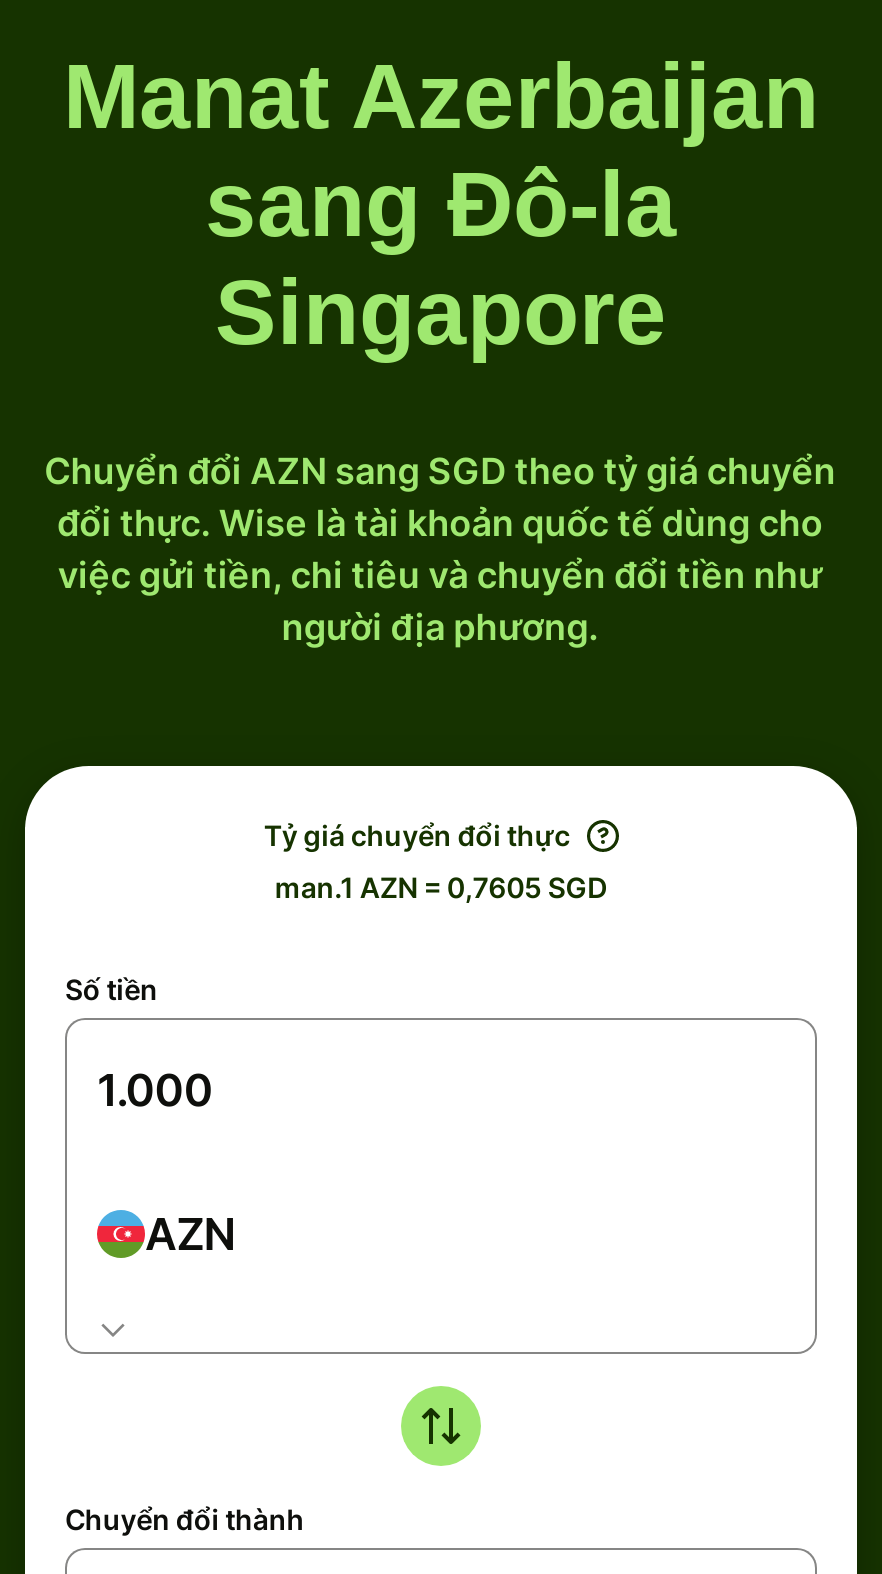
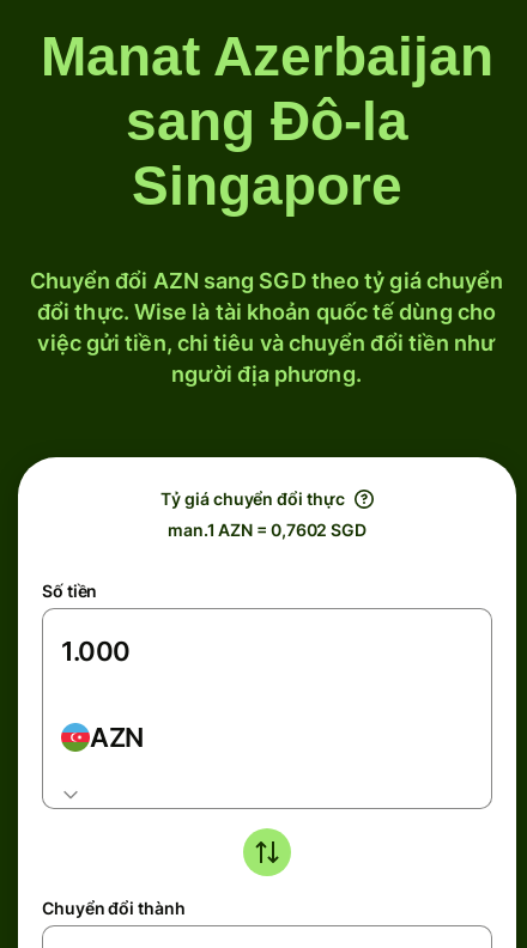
[275,870,607,904] man.1 AZN = 0,7605 SGD -> [168,519,367,540] man.1 AZN = 0,7602 SGD

